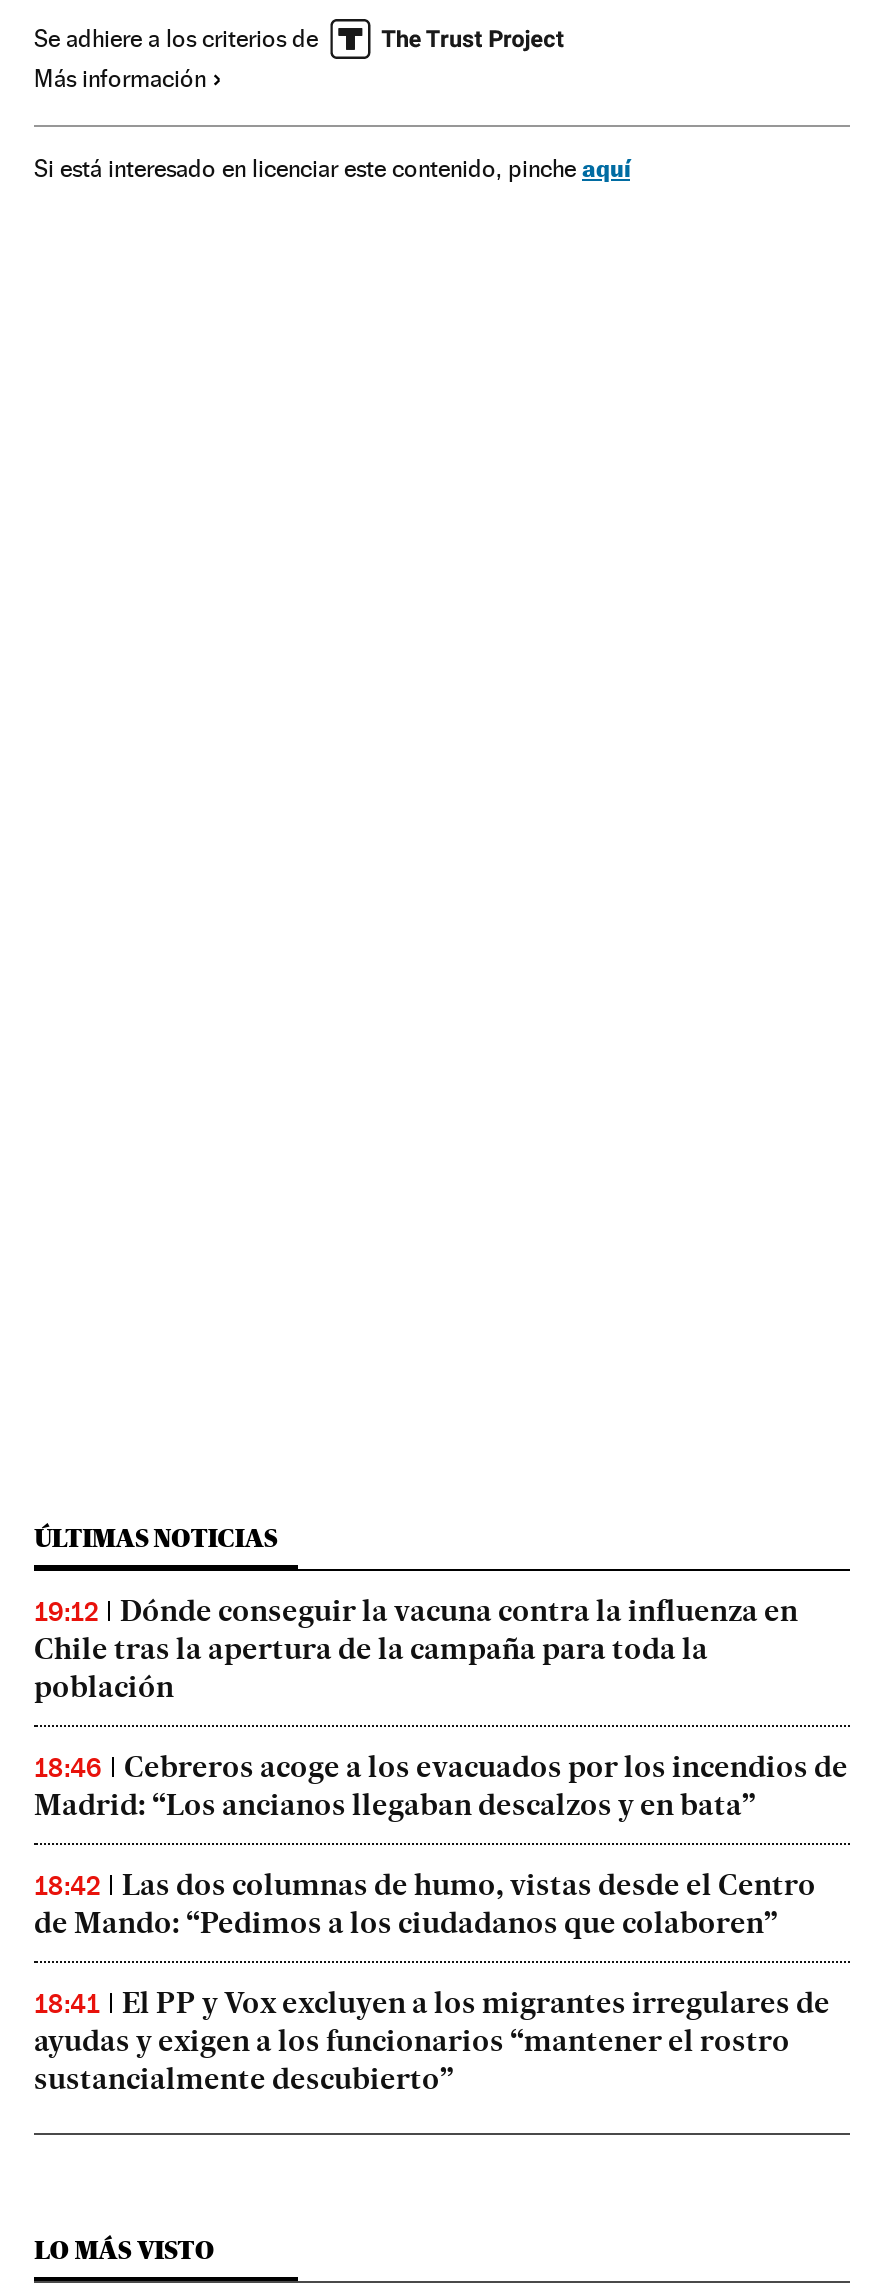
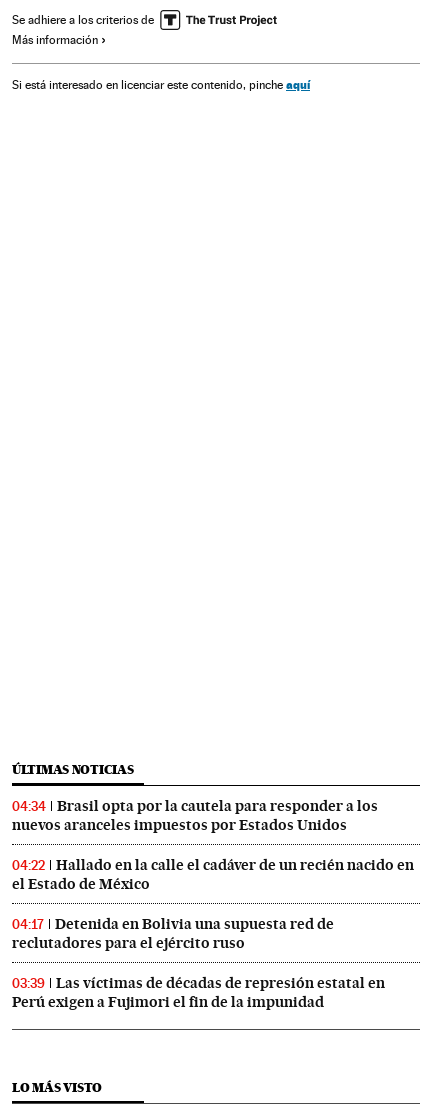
[34,1592,798,1704] 19:12 | Dónde conseguir la vacuna contra la influenza en | Chile tras la apertura de la campaña para toda la | población -> [12,797,378,834] 04:34 | Brasil opta por la cautela para responder a los | nuevos aranceles impuestos por Estados Unidos
[34,1748,848,1822] 18:46 | Cebreros acoge a los evacuados por los incendios de | Madrid: “Los ancianos llegaban descalzos y en bata” -> [12,856,414,893] 04:22 | Hallado en la calle el cadáver de un recién nacido en | el Estado de México
[34,1866,816,1940] 18:42 | Las dos columnas de humo, vistas desde el Centro | de Mando: “Pedimos a los ciudadanos que colaboren” -> [12,915,334,952] 04:17 | Detenida en Bolivia una supuesta red de | reclutadores para el ejército ruso
[34,1984,830,2096] 18:41 | El PP y Vox excluyen a los migrantes irregulares de | ayudas y exigen a los funcionarios “mantener el rostro | sustancialmente descubierto” -> [12,974,385,1011] 03:39 | Las víctimas de décadas de represión estatal en | Perú exigen a Fujimori el fin de la impunidad

